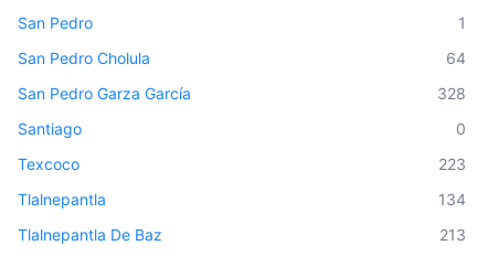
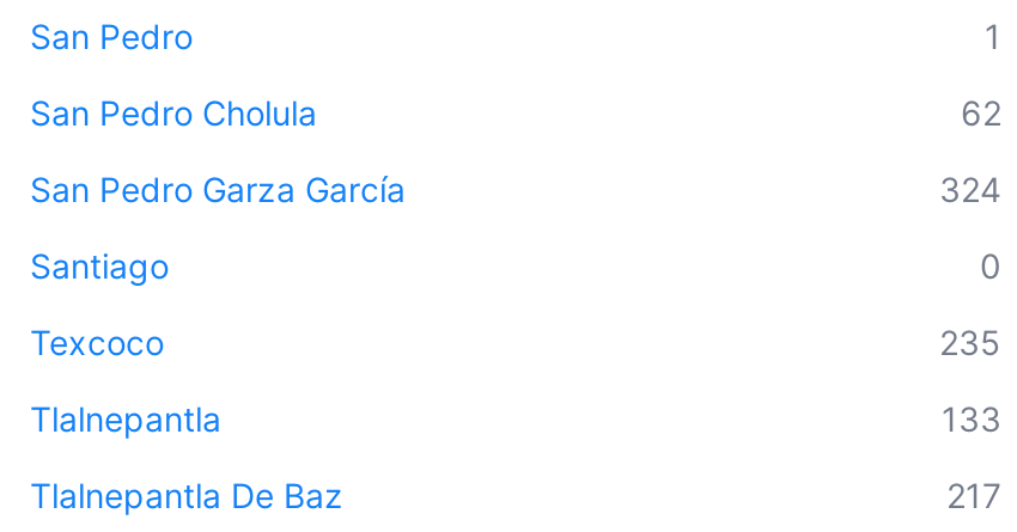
[446,48,466,67] 64 -> [961,91,1001,132] 62
[437,83,466,102] 328 -> [939,168,1001,208] 324
[438,154,466,173] 223 -> [939,321,1001,361] 235
[438,189,466,208] 134 -> [942,397,1001,438] 133
[439,225,466,243] 213 -> [946,474,1001,514] 217

